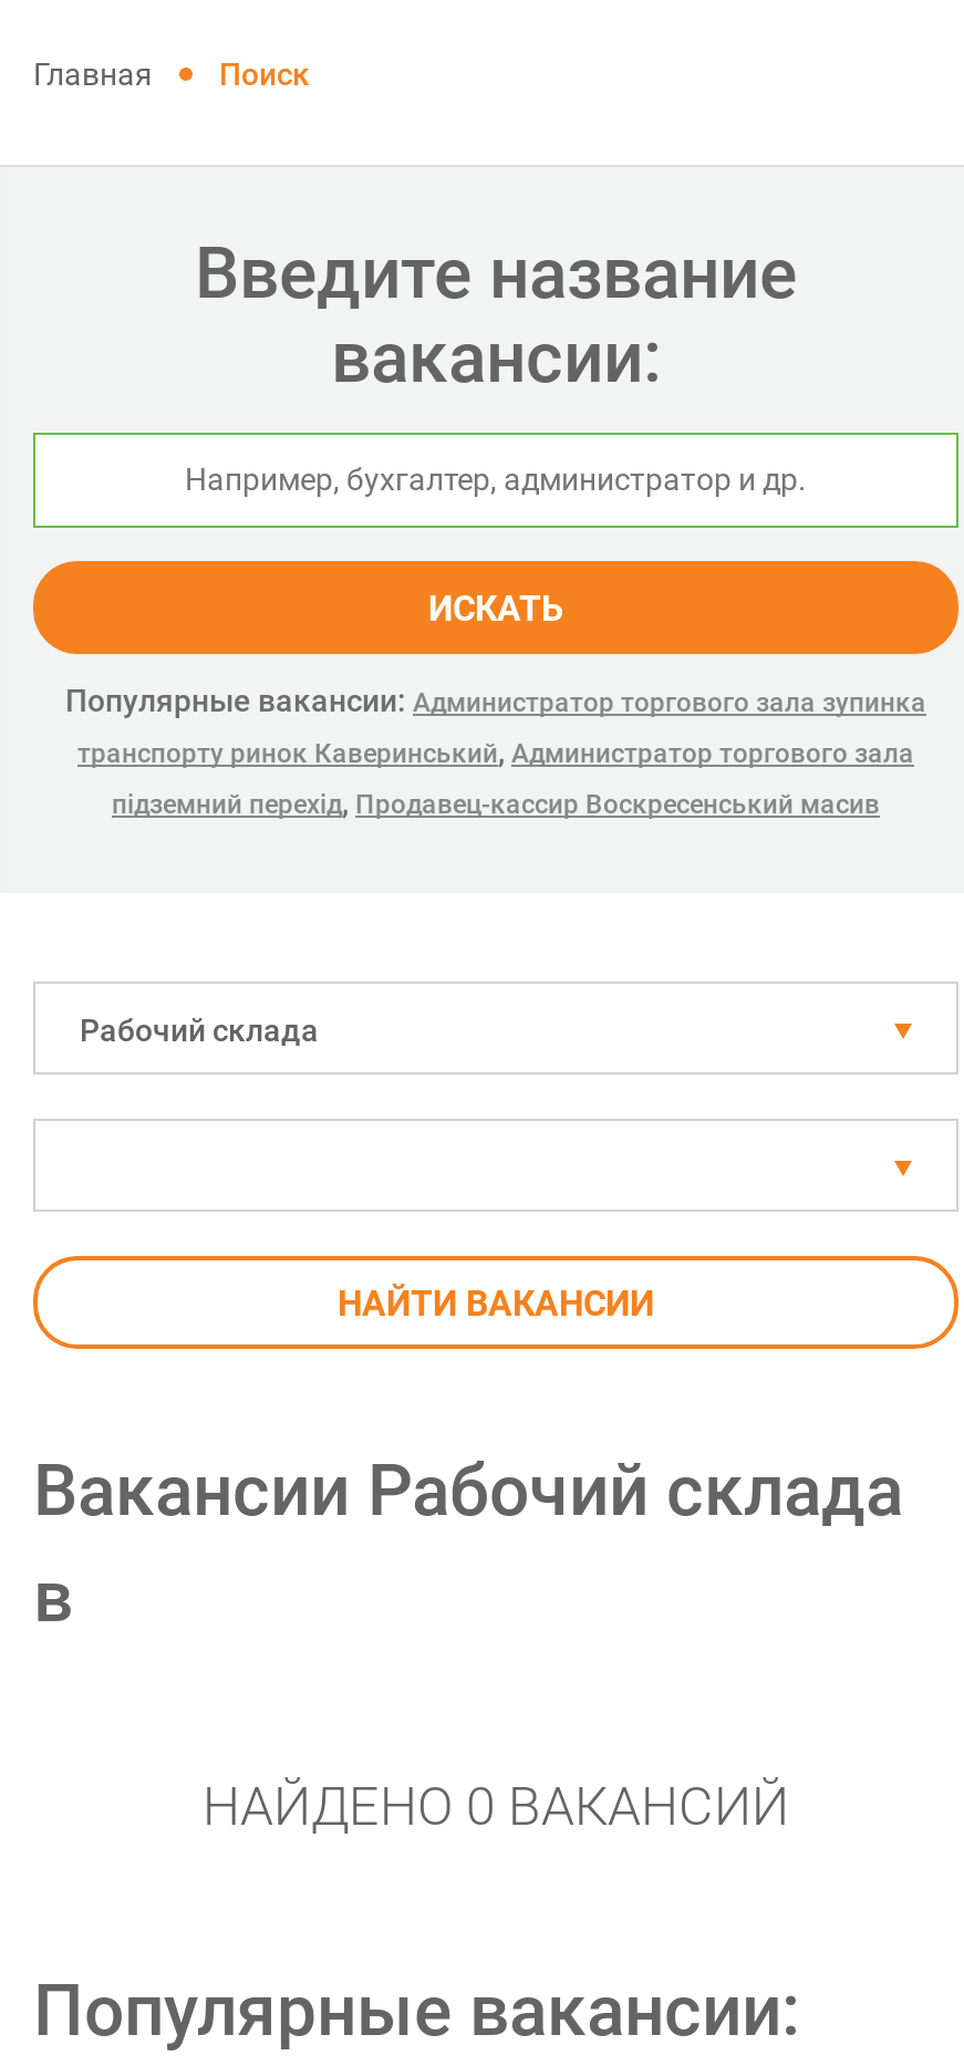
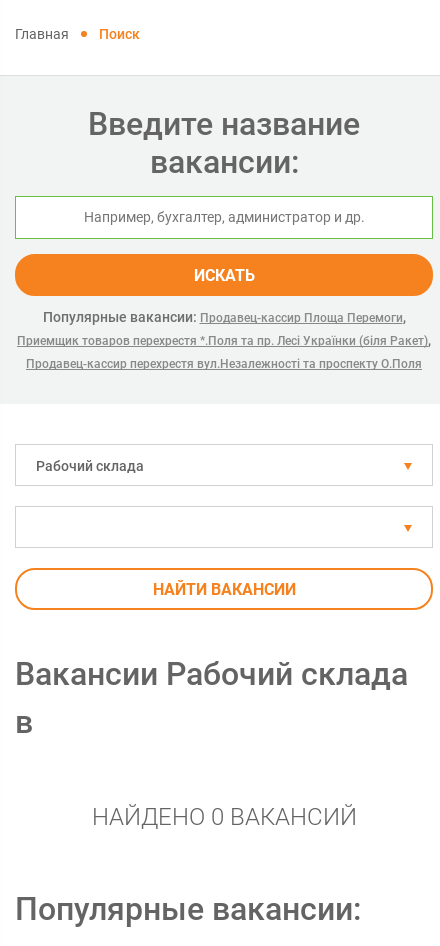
[65,683,926,820] Популярные вакансии: Администратор торгового зала зупинка | транспорту ринок Каверинський, Администратор торгового зала | підземний перехід, Продавец-кассир Воскресенський масив -> [17,309,431,371] Популярные вакансии: Продавец-кассир Площа Перемоги, | Приемщик товаров перехрестя *.Поля та пр. Лесі Українки (біля Ракет), | Продавец-кассир перехрестя вул.Незалежності та проспекту О.Поля

